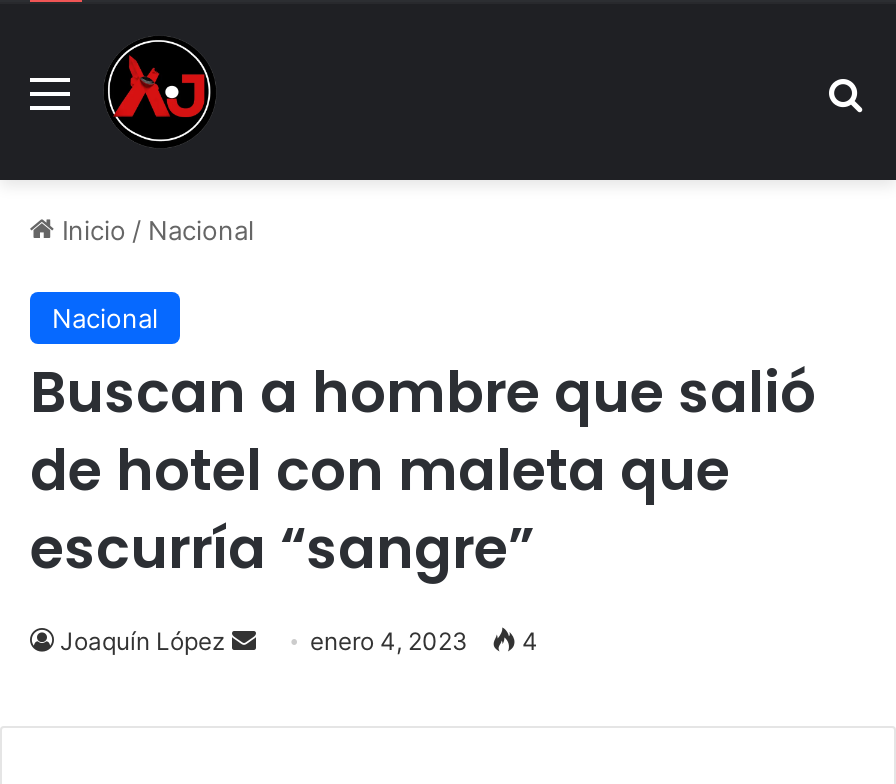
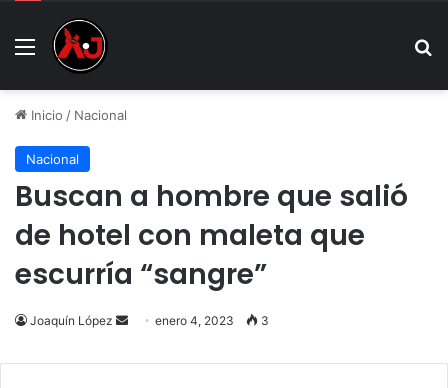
[516,626,538,656] 4 -> [258,313,269,328] 3

